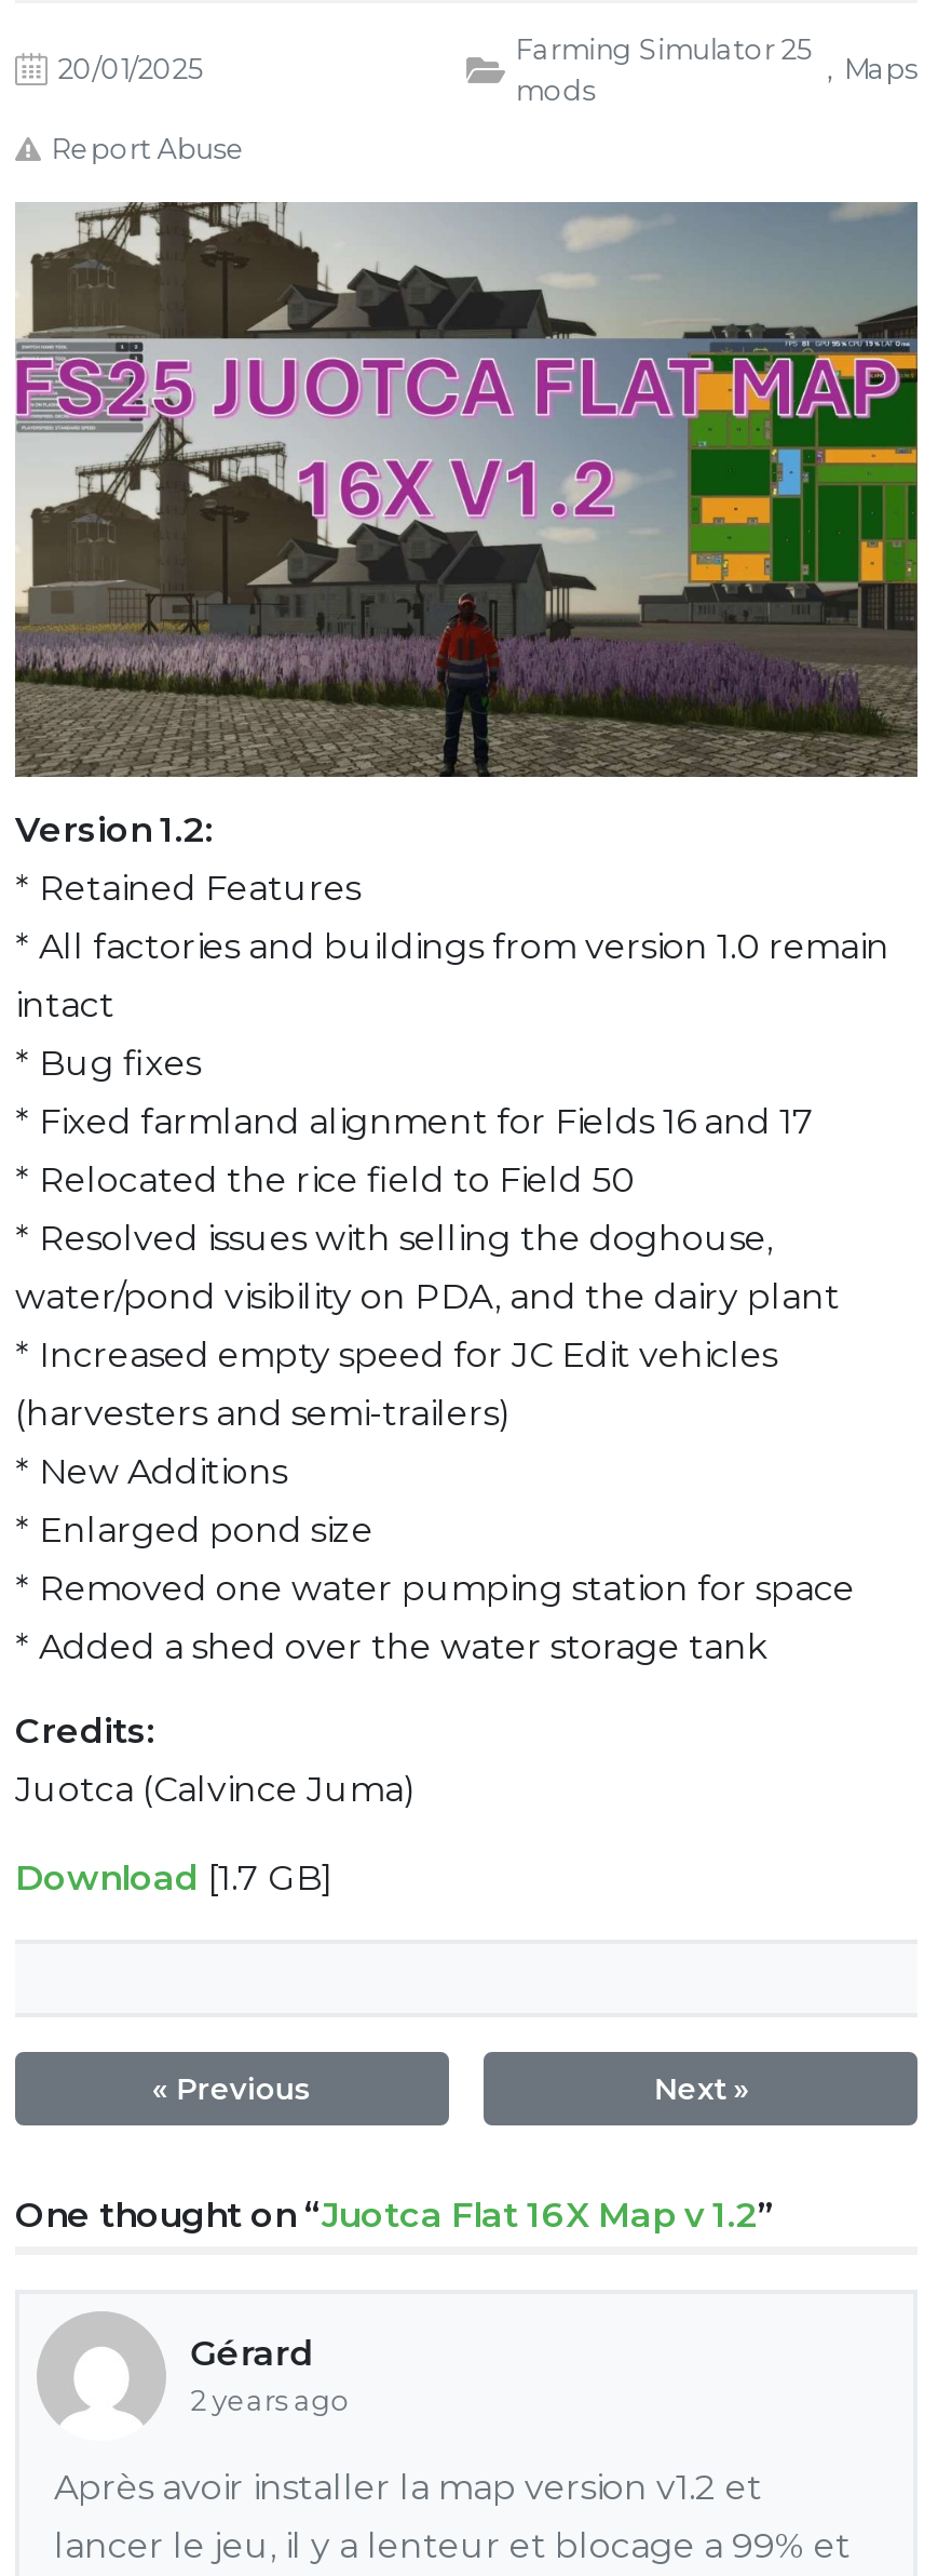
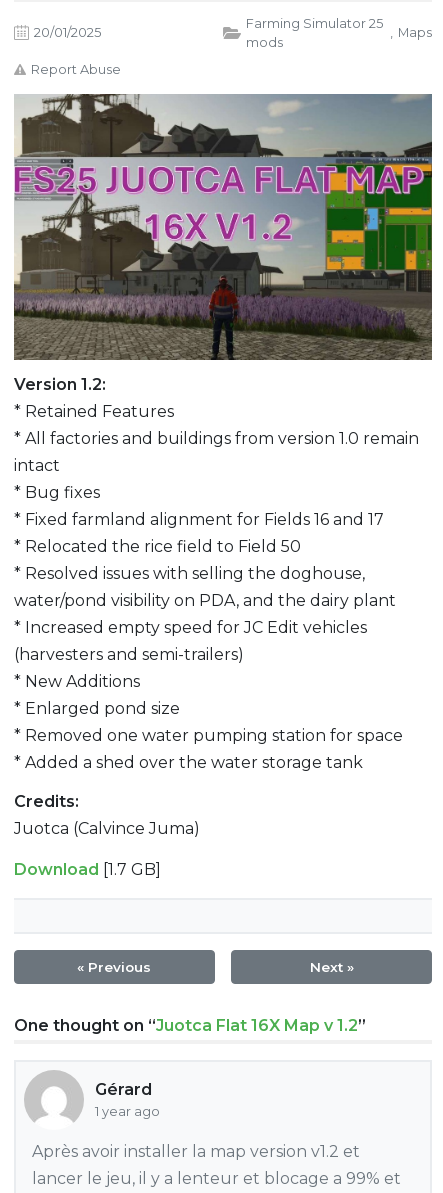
[190,2385,350,2417] 2 years ago -> [95,1104,160,1119] 1 year ago

